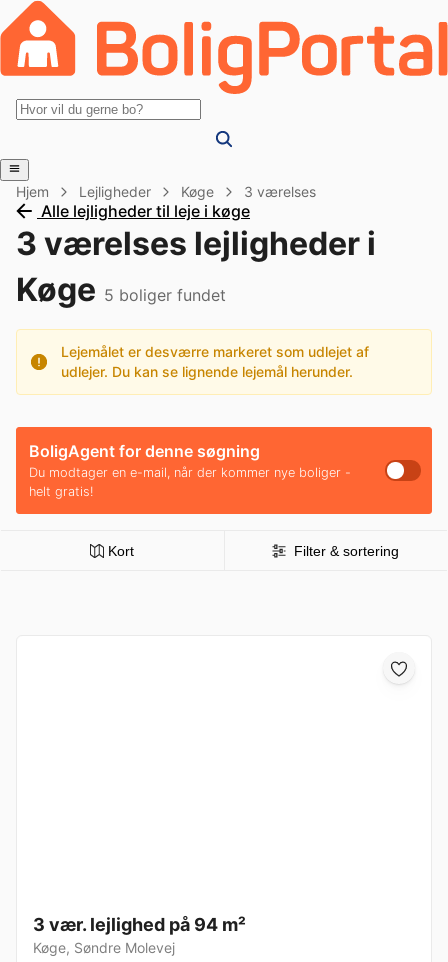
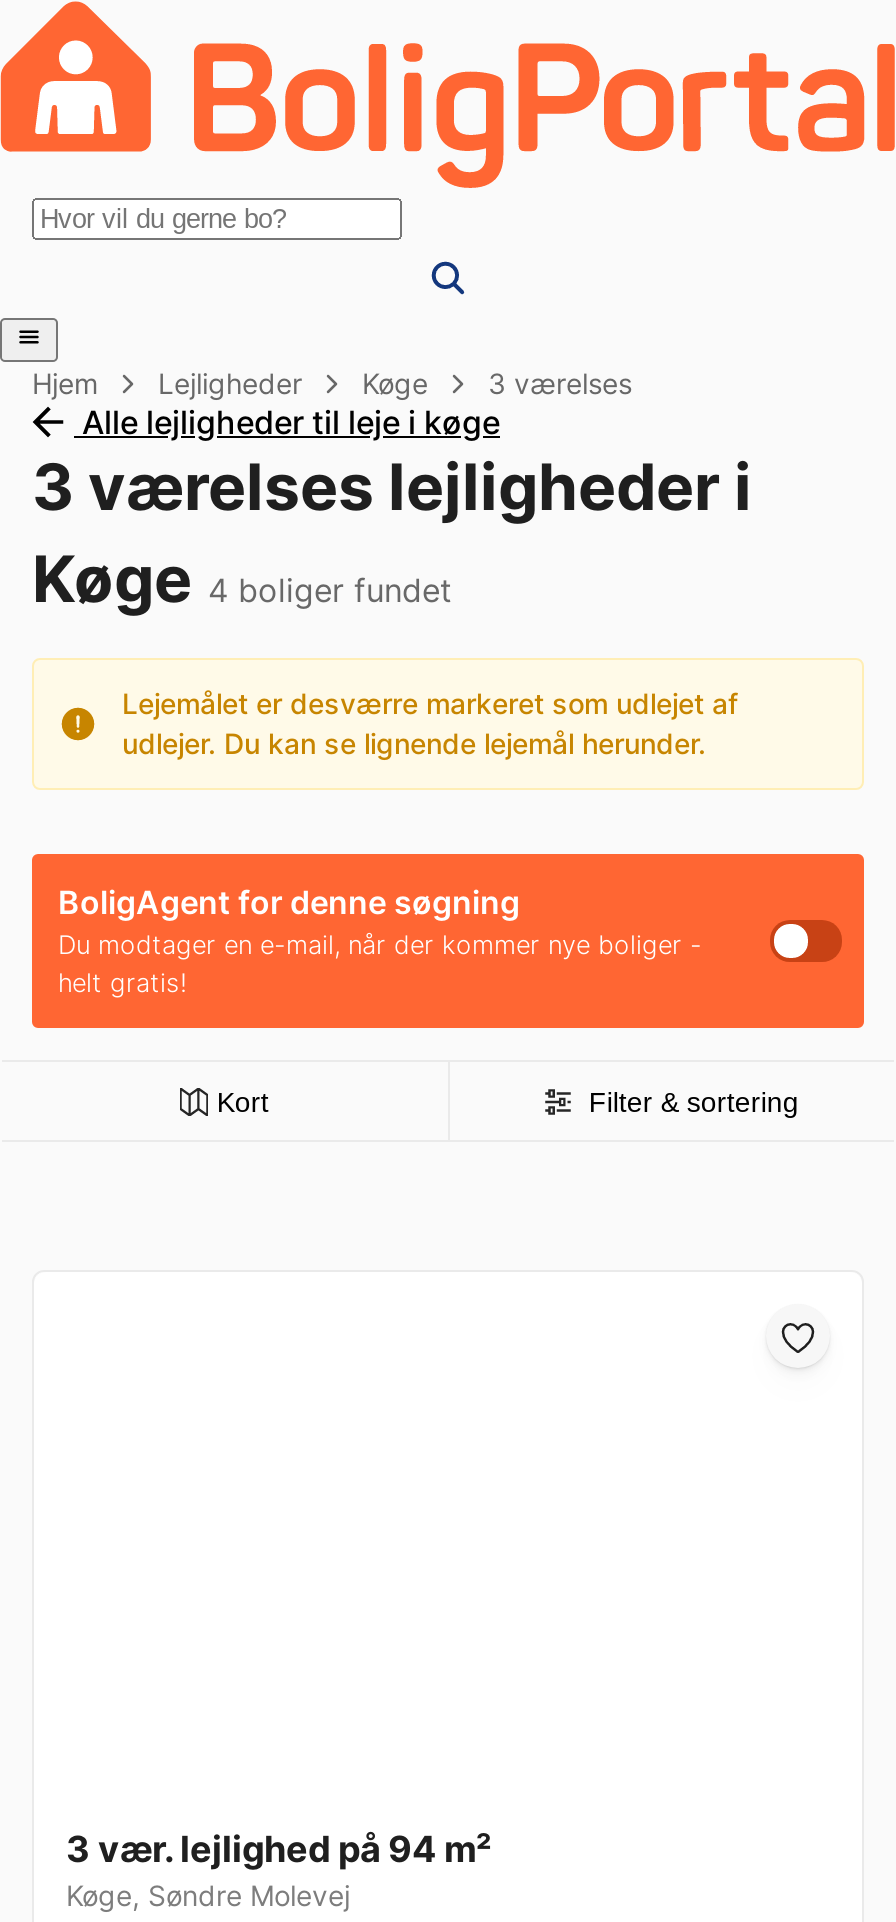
[16,270,226,309] Køge 5 boliger fundet -> [32,540,452,618] Køge 4 boliger fundet

